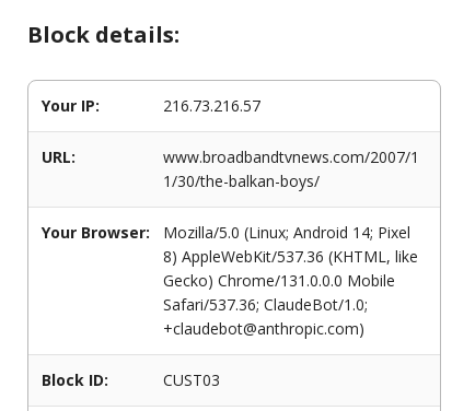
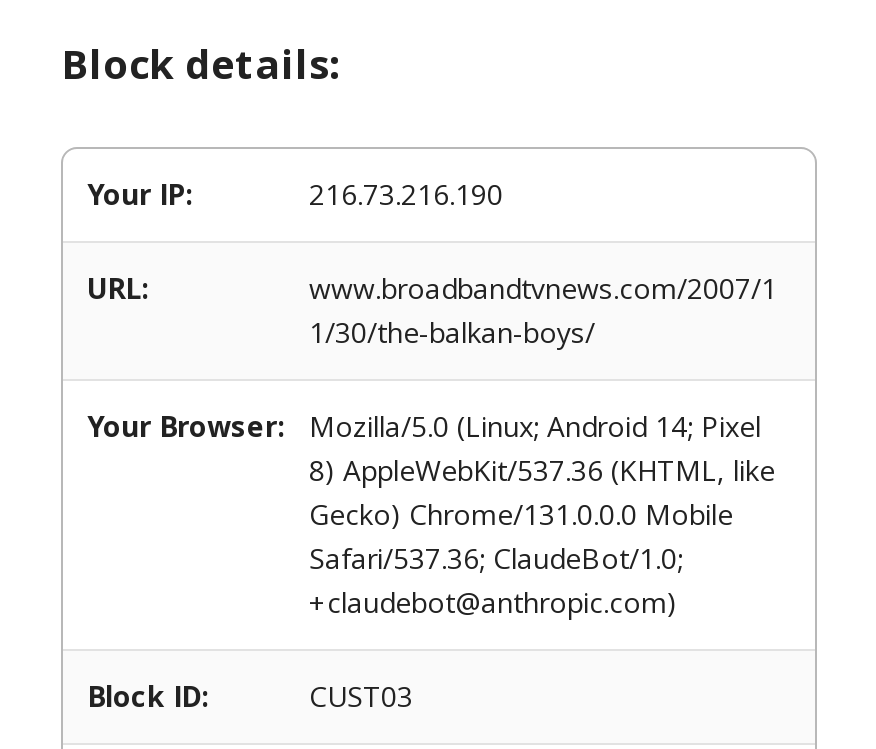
[163,95,260,116] 216.73.216.57 -> [309,175,503,213] 216.73.216.190

